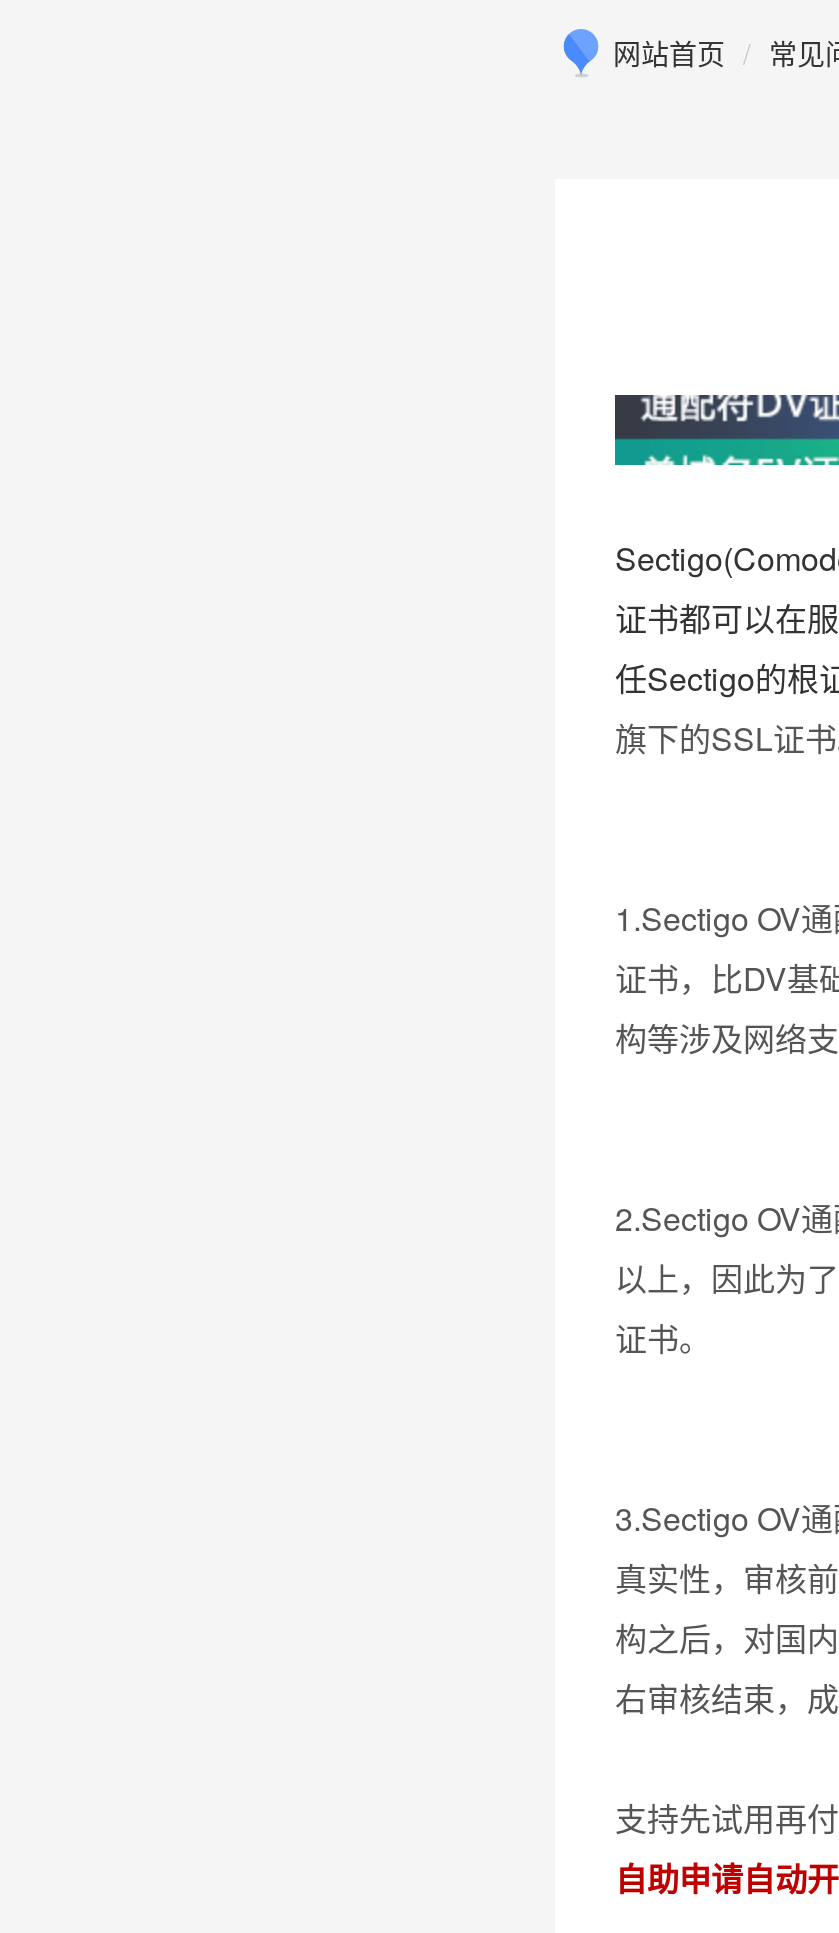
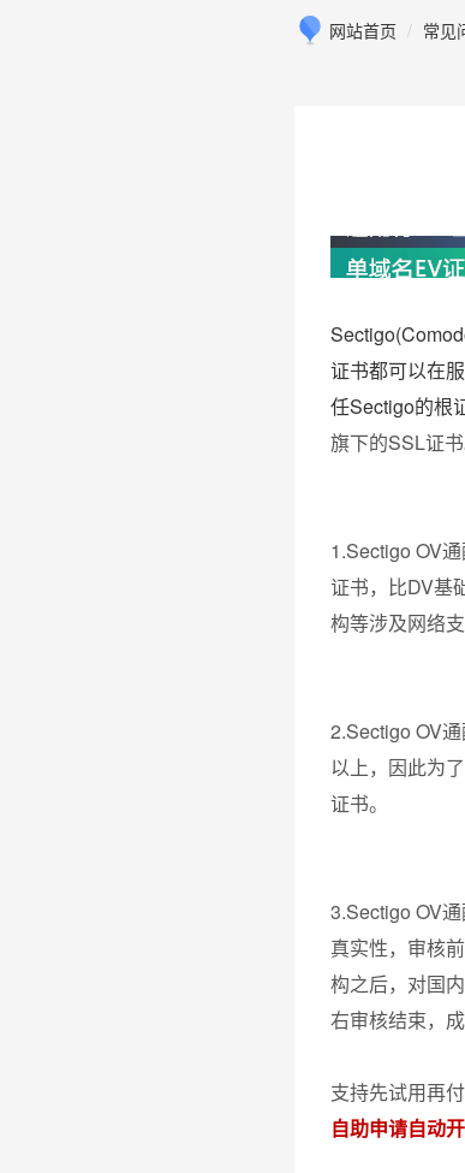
[613,393,833,467] [image] -> [329,235,461,279] [image]

